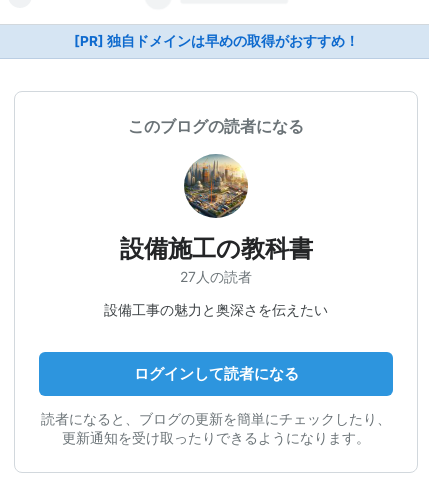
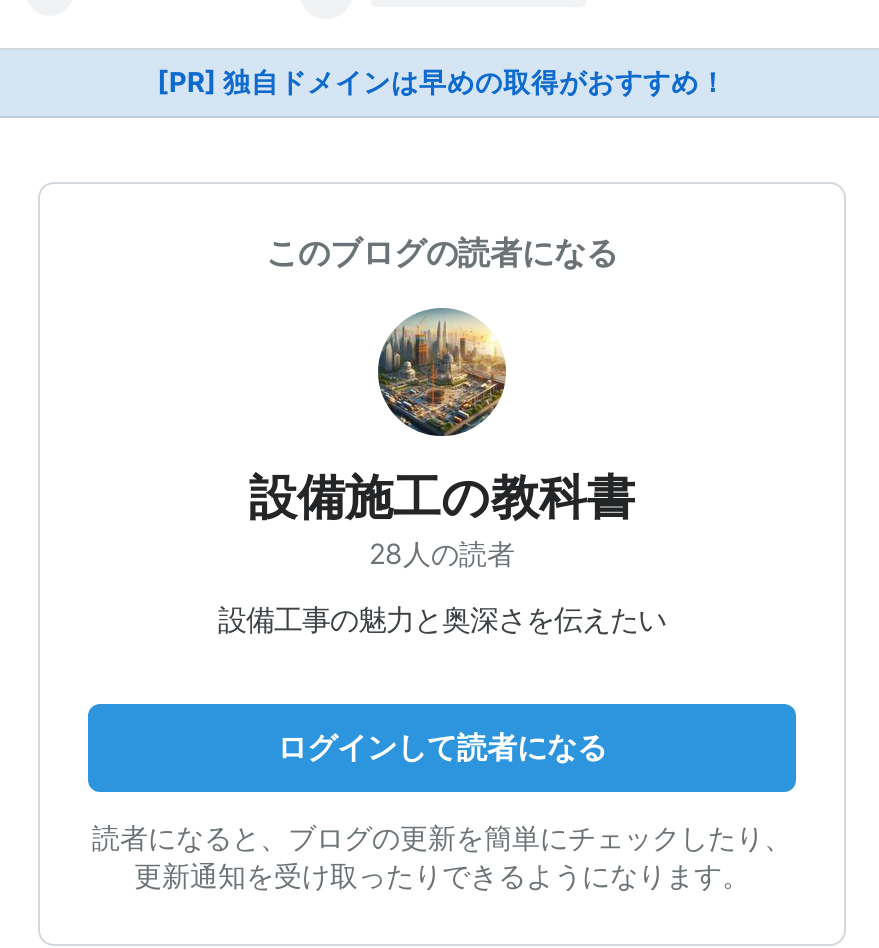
[180,267,252,284] 27人の読者 -> [369,535,515,569] 28人の読者

